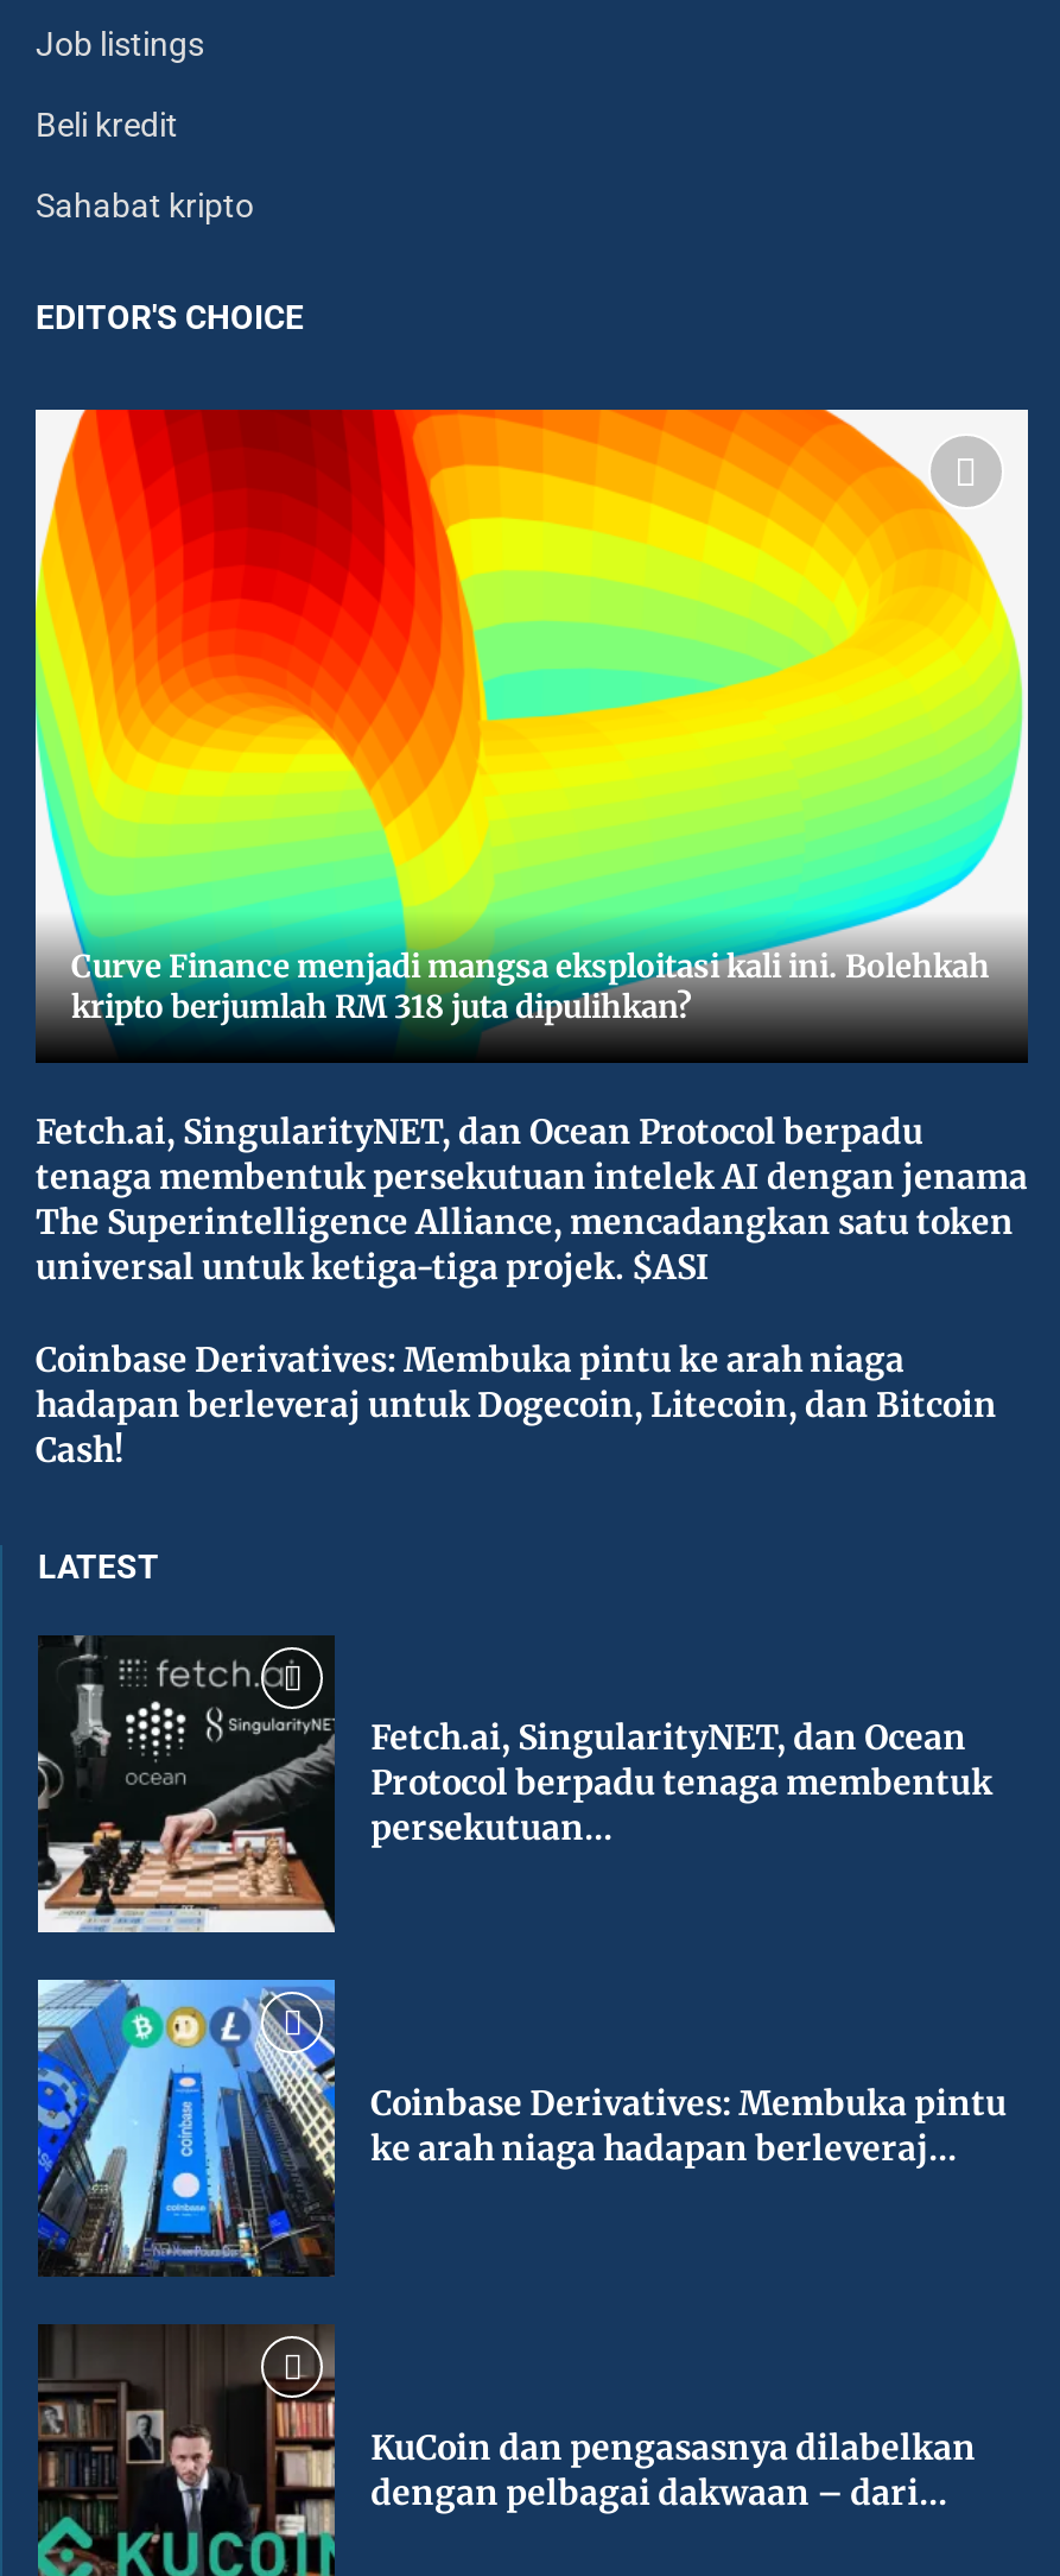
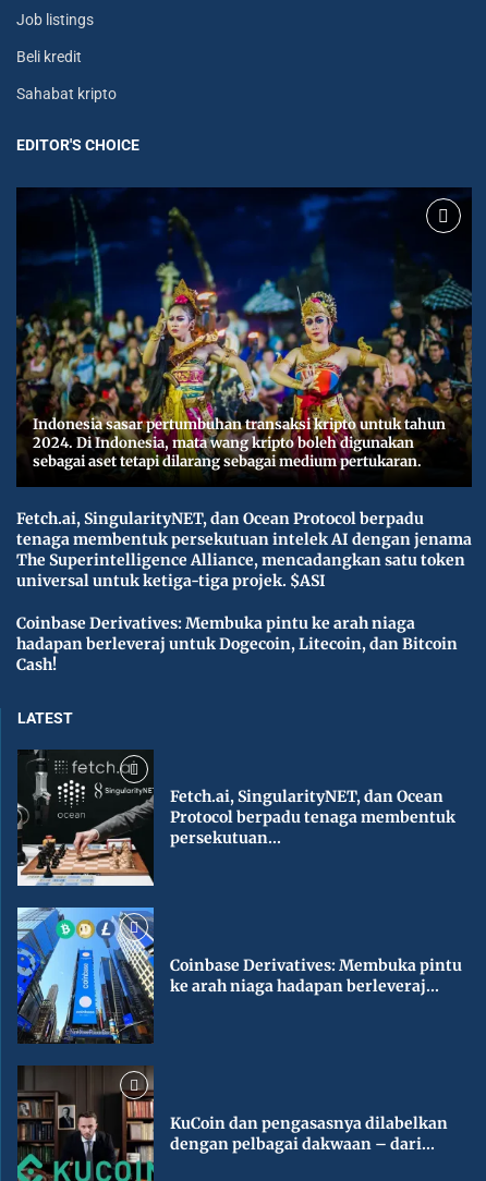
[33,407,1030,1044] [image] | Curve Finance menjadi mangsa eksploitasi kali ini. Bolehkah | kripto berjumlah RM 318 juta dipulihkan? -> [15,186,473,478] [image] | Indonesia sasar pertumbuhan transaksi kripto untuk tahun | 2024. Di Indonesia, mata wang kripto boleh digunakan | sebagai aset tetapi dilarang sebagai medium pertukaran.

